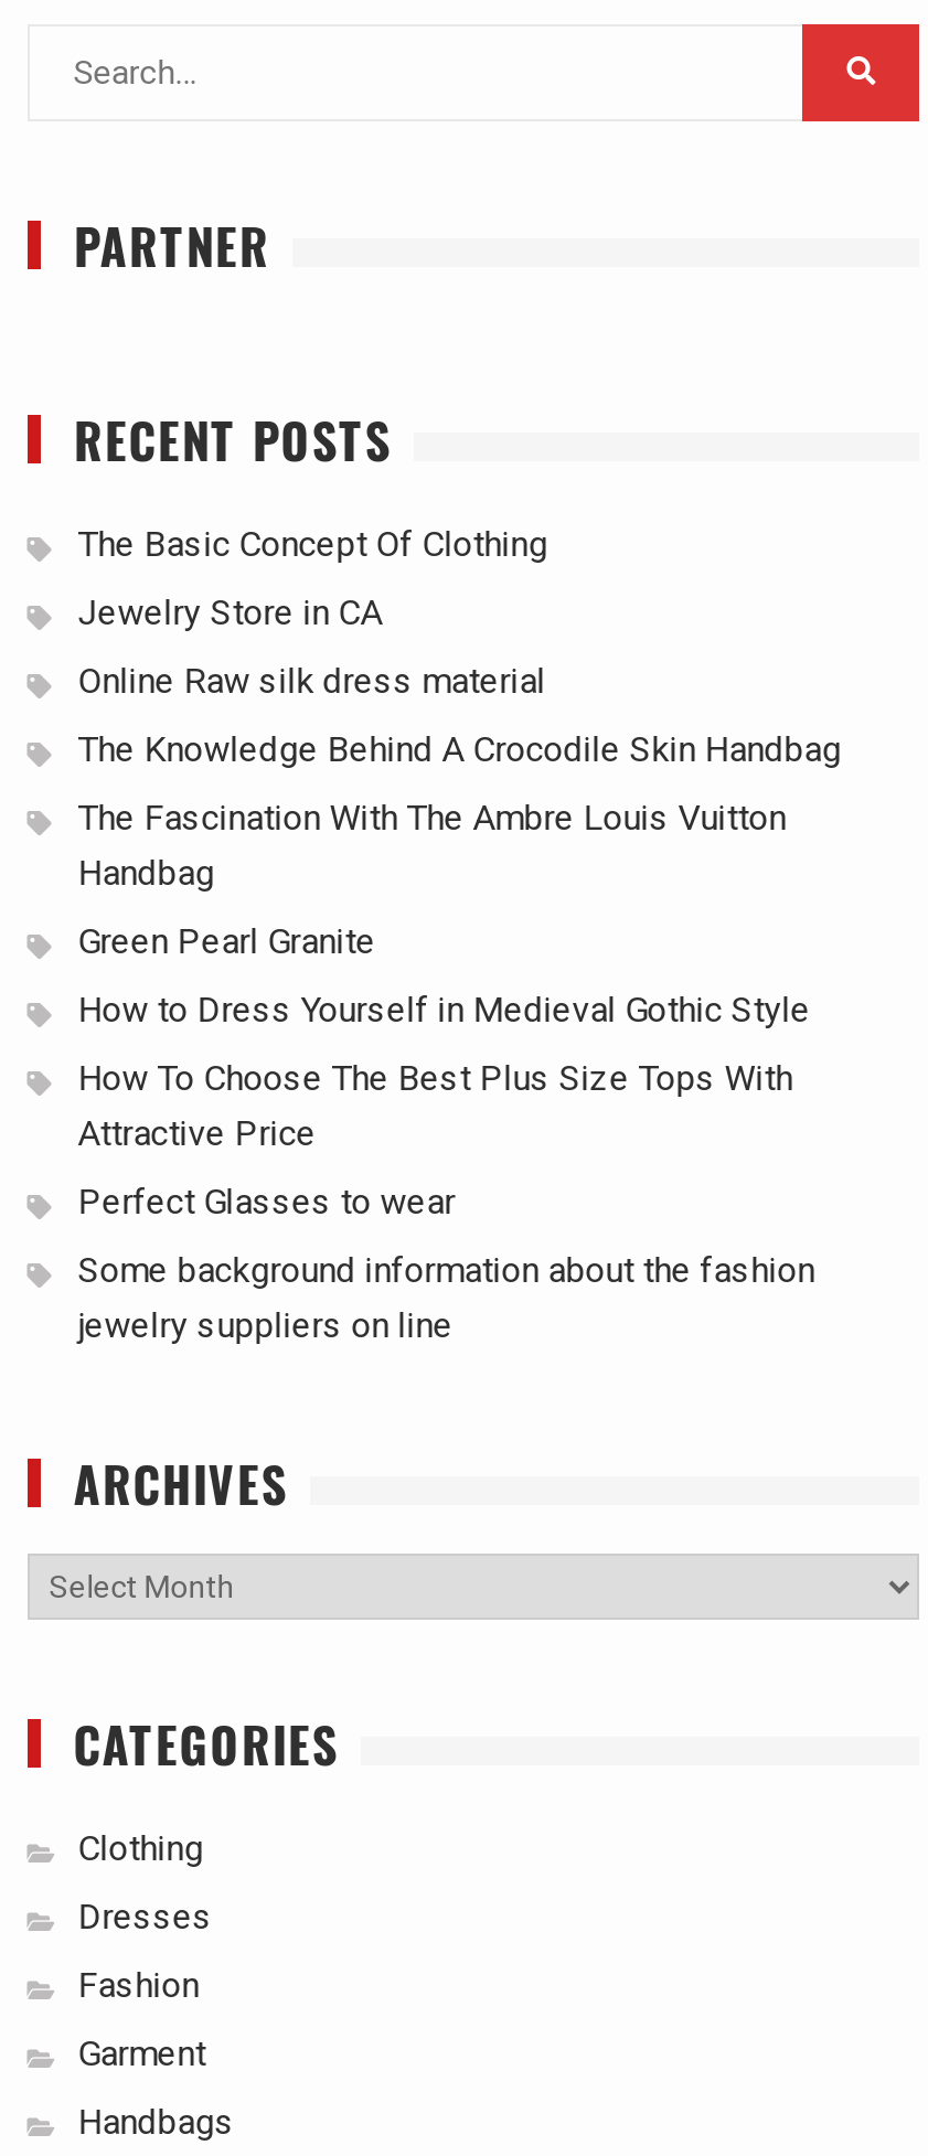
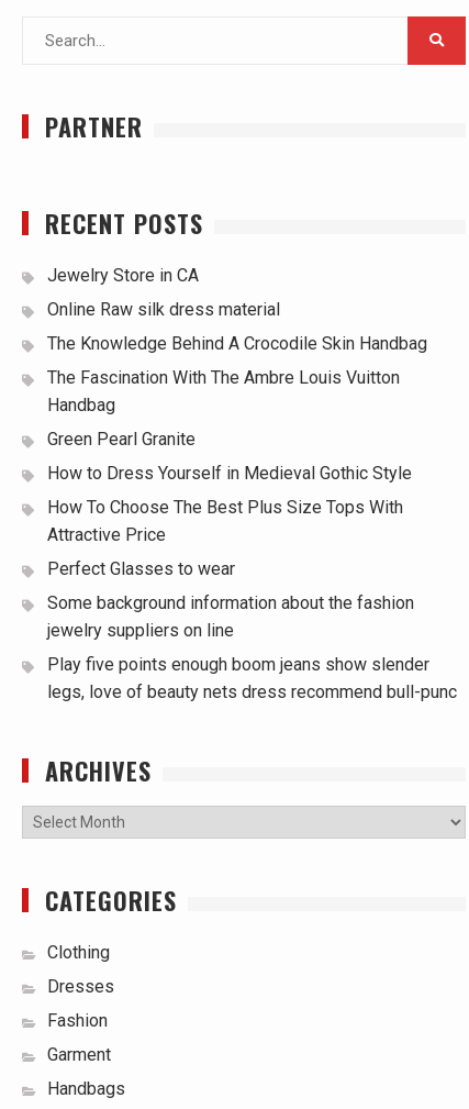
[78,523,548,565] The Basic Concept Of Clothing -> none
moved [78,591,841,1346] -> [47,265,427,641]: Jewelry Store in CA | Online Raw silk dress material | The Knowledge Behind A Crocodile Skin Handbag | ... | Some background information about the fashion | jewelry suppliers on line
none -> [47,654,457,702] Play five points enough boom jeans show slender | legs, love of beauty nets dress recommend bull-punc

